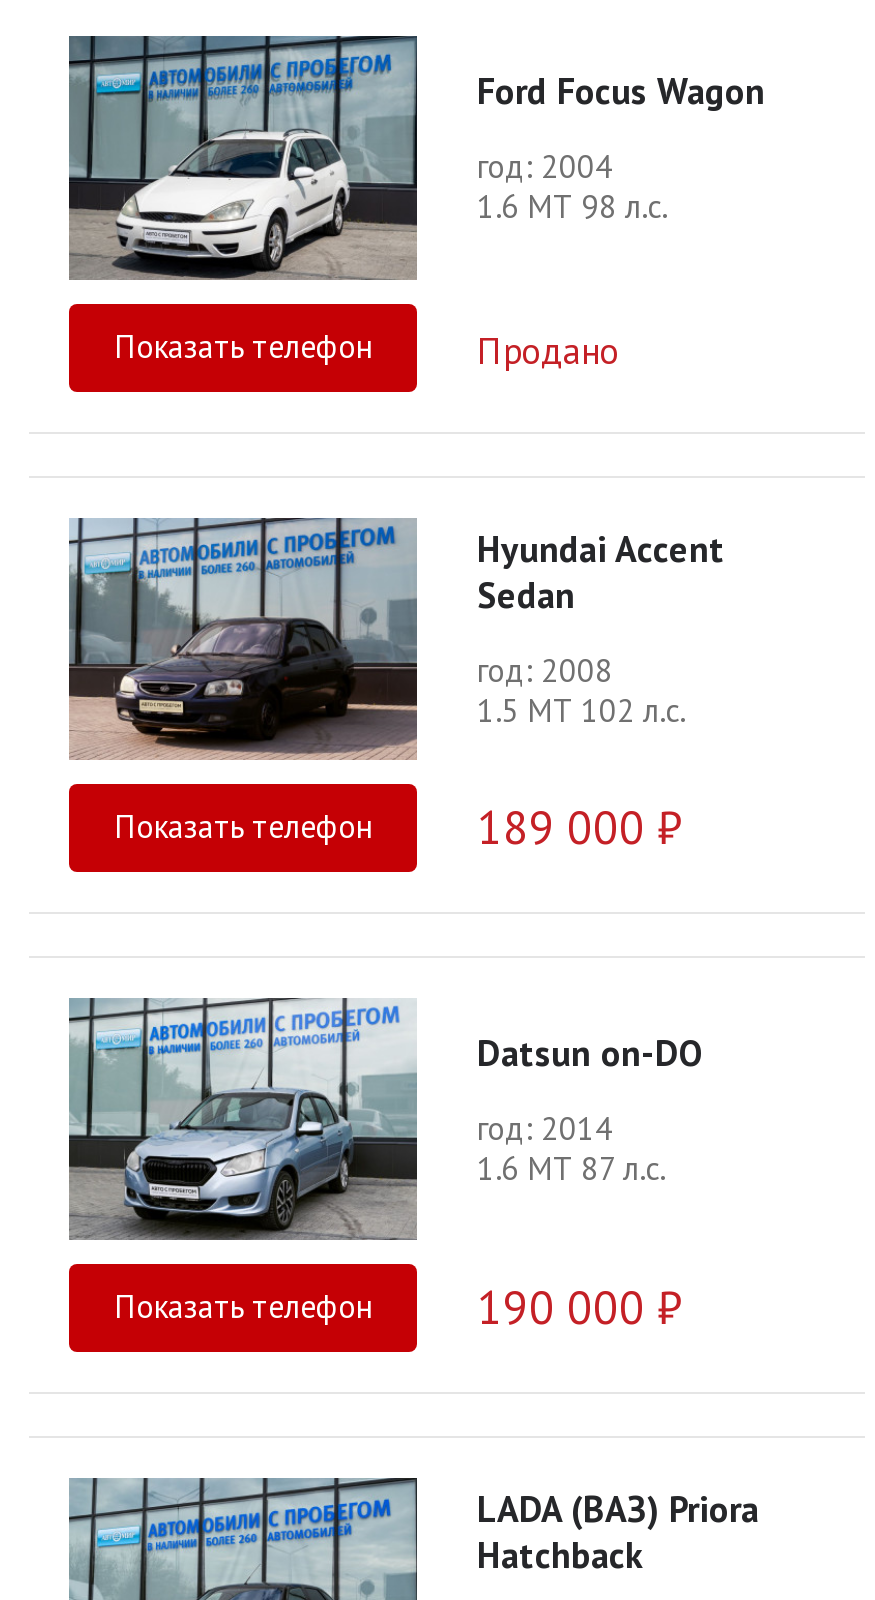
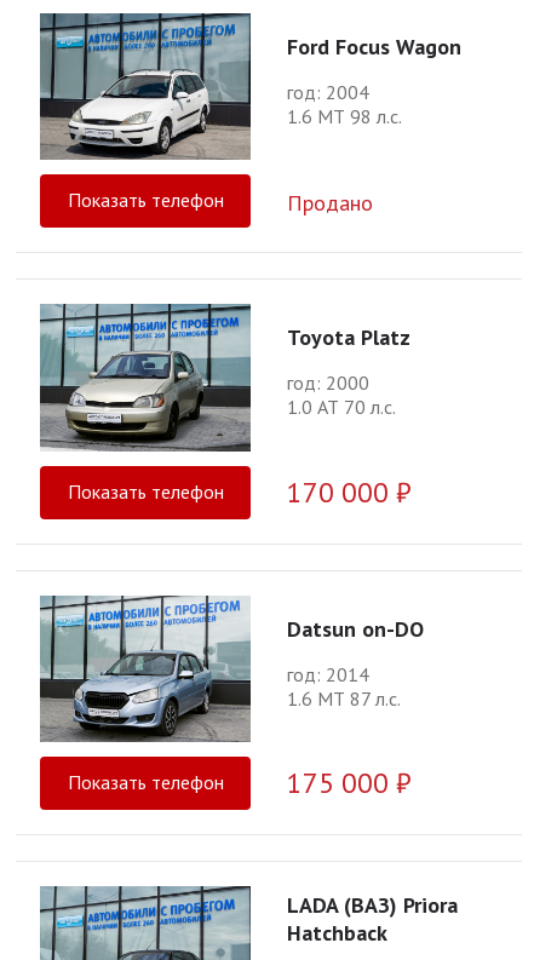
[69,516,725,760] [image] | Hyundai Accent | Sedan -> [40,303,410,452] [image] | Toyota Platz
[477,650,685,730] год: 2008 | 1.5 МТ 102 л.с. -> [287,371,396,419] год: 2000 | 1.0 АТ 70 л.с.
[477,797,683,855] 189 000 ₽ -> [287,474,412,509] 170 000 ₽
[477,1277,683,1335] 190 000 ₽ -> [287,765,412,800] 175 000 ₽

